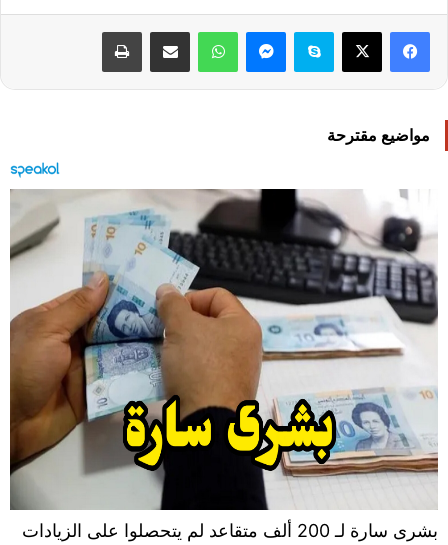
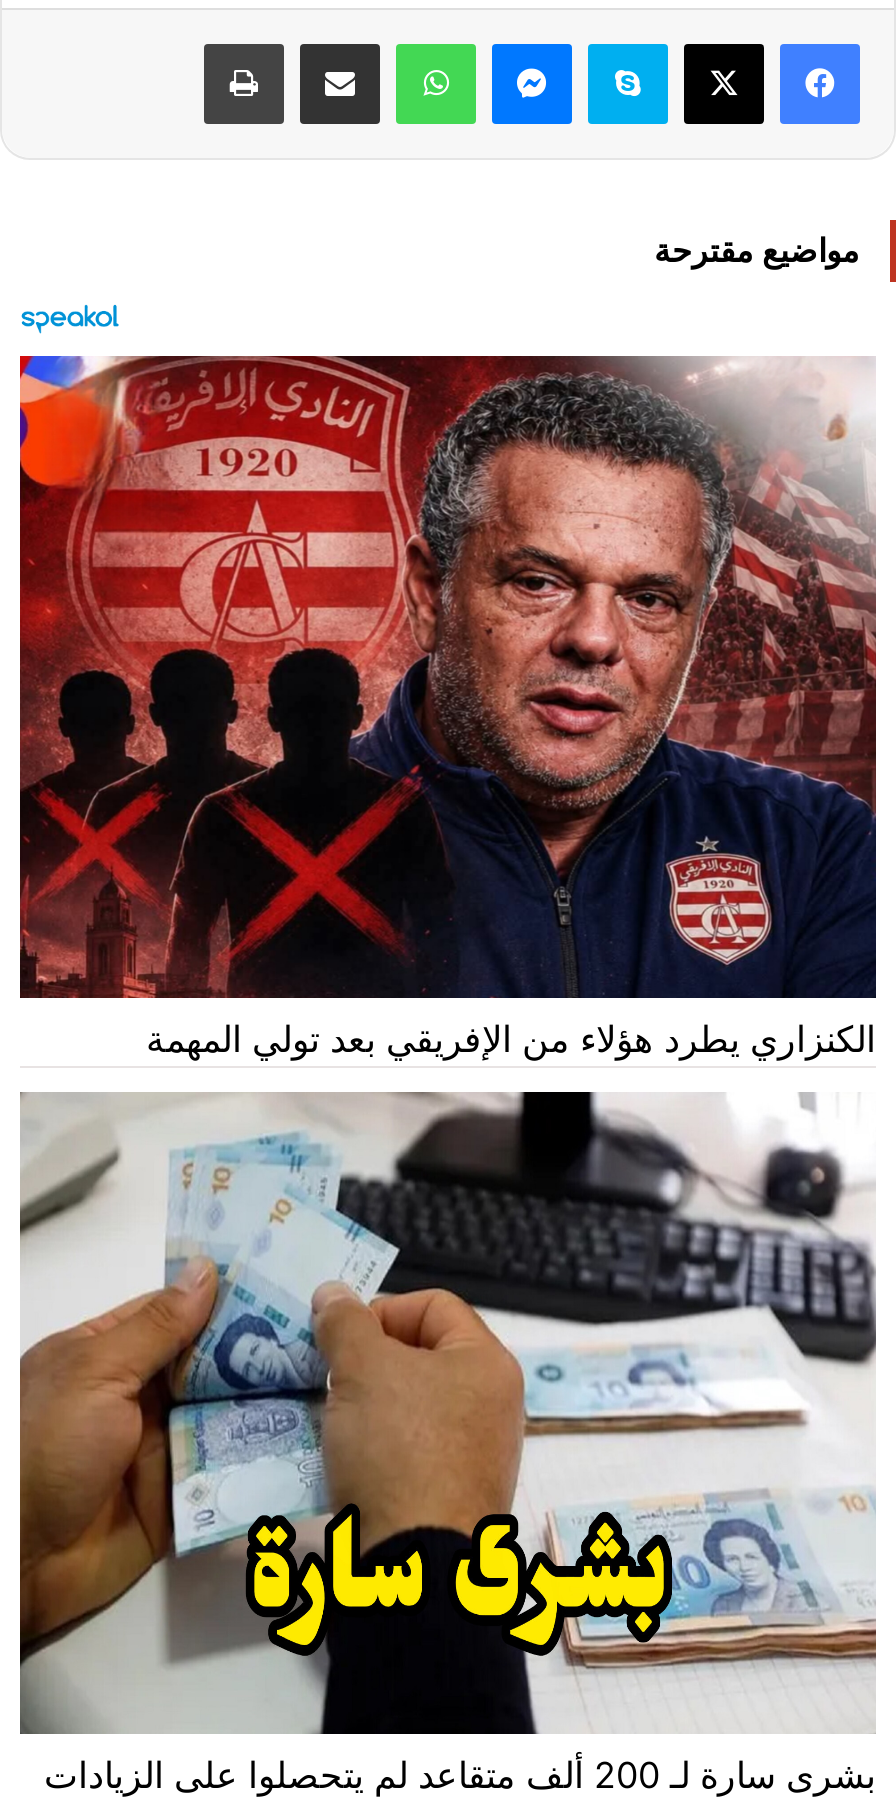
none -> [18,355,878,1061] [image] | الكنزاري يطرد هؤلاء من الإفريقي بعد تولي المهمة

